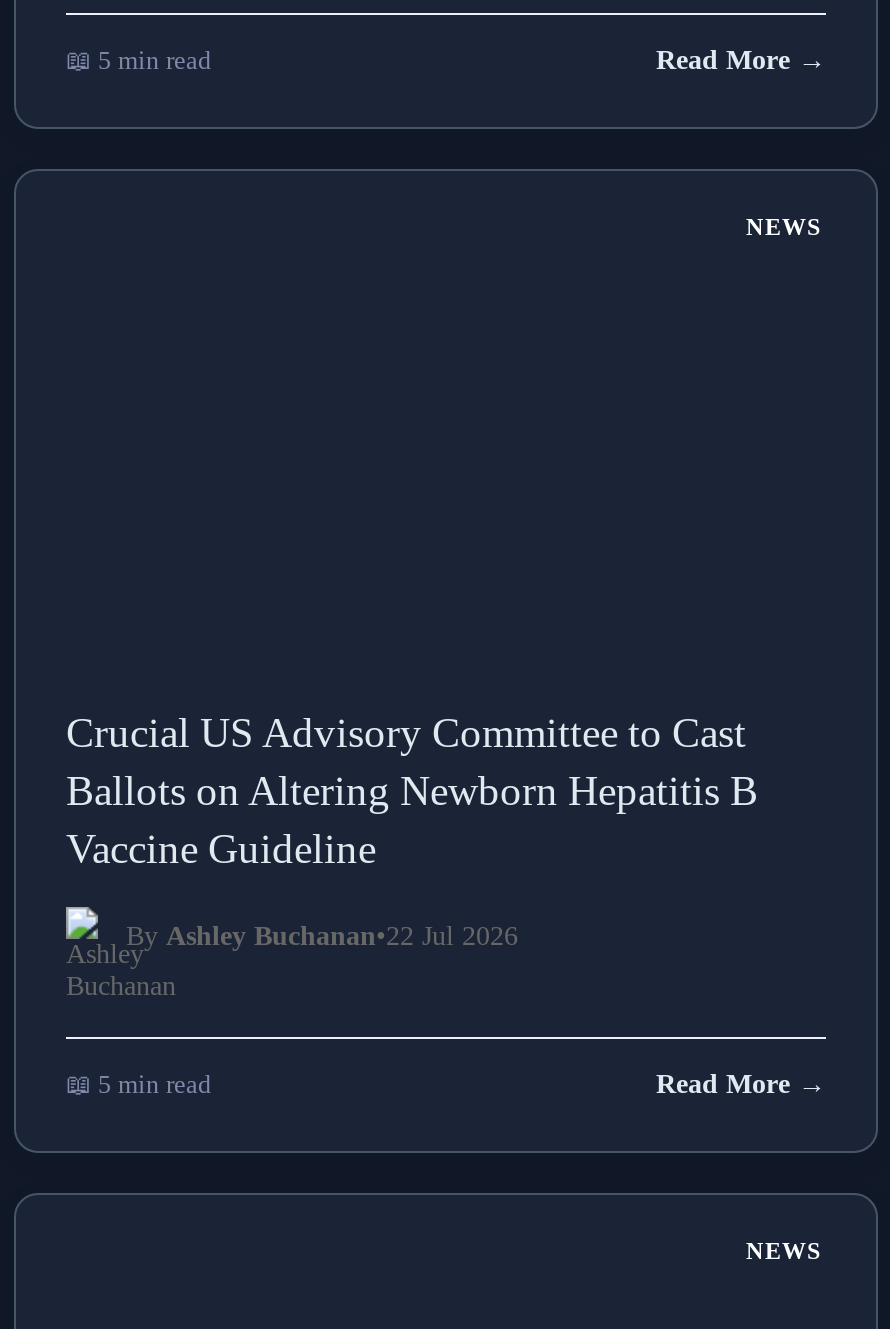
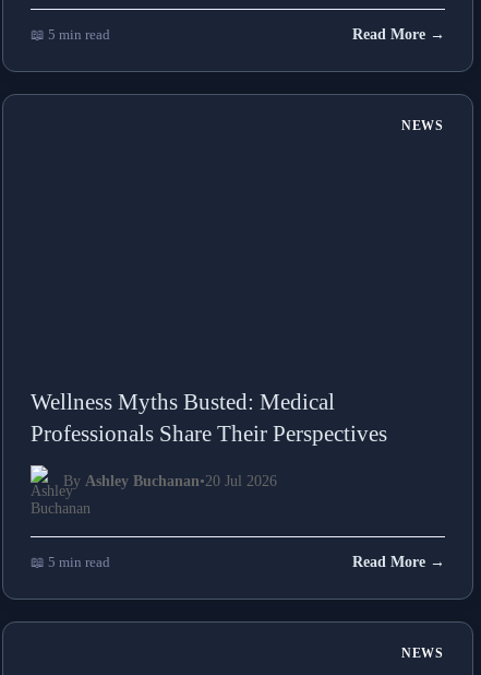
[66,709,758,871] Crucial US Advisory Committee to Cast | Ballots on Altering Newborn Hepatitis B | Vaccine Guideline -> [31,389,387,446] Wellness Myths Busted: Medical | Professionals Share Their Perspectives
[126,921,518,951] By Ashley Buchanan•22 Jul 2026 -> [63,473,277,490] By Ashley Buchanan•20 Jul 2026

